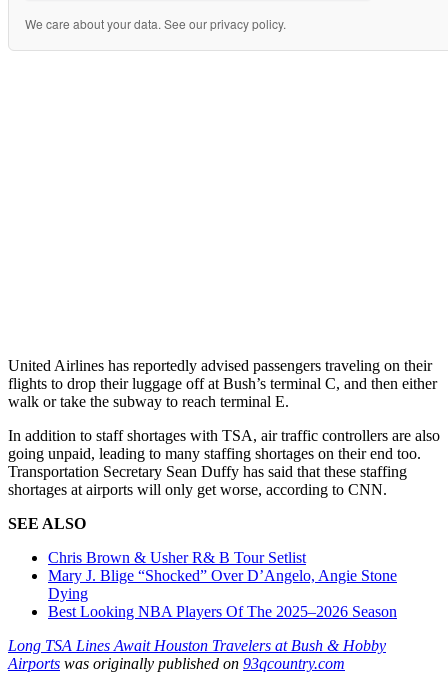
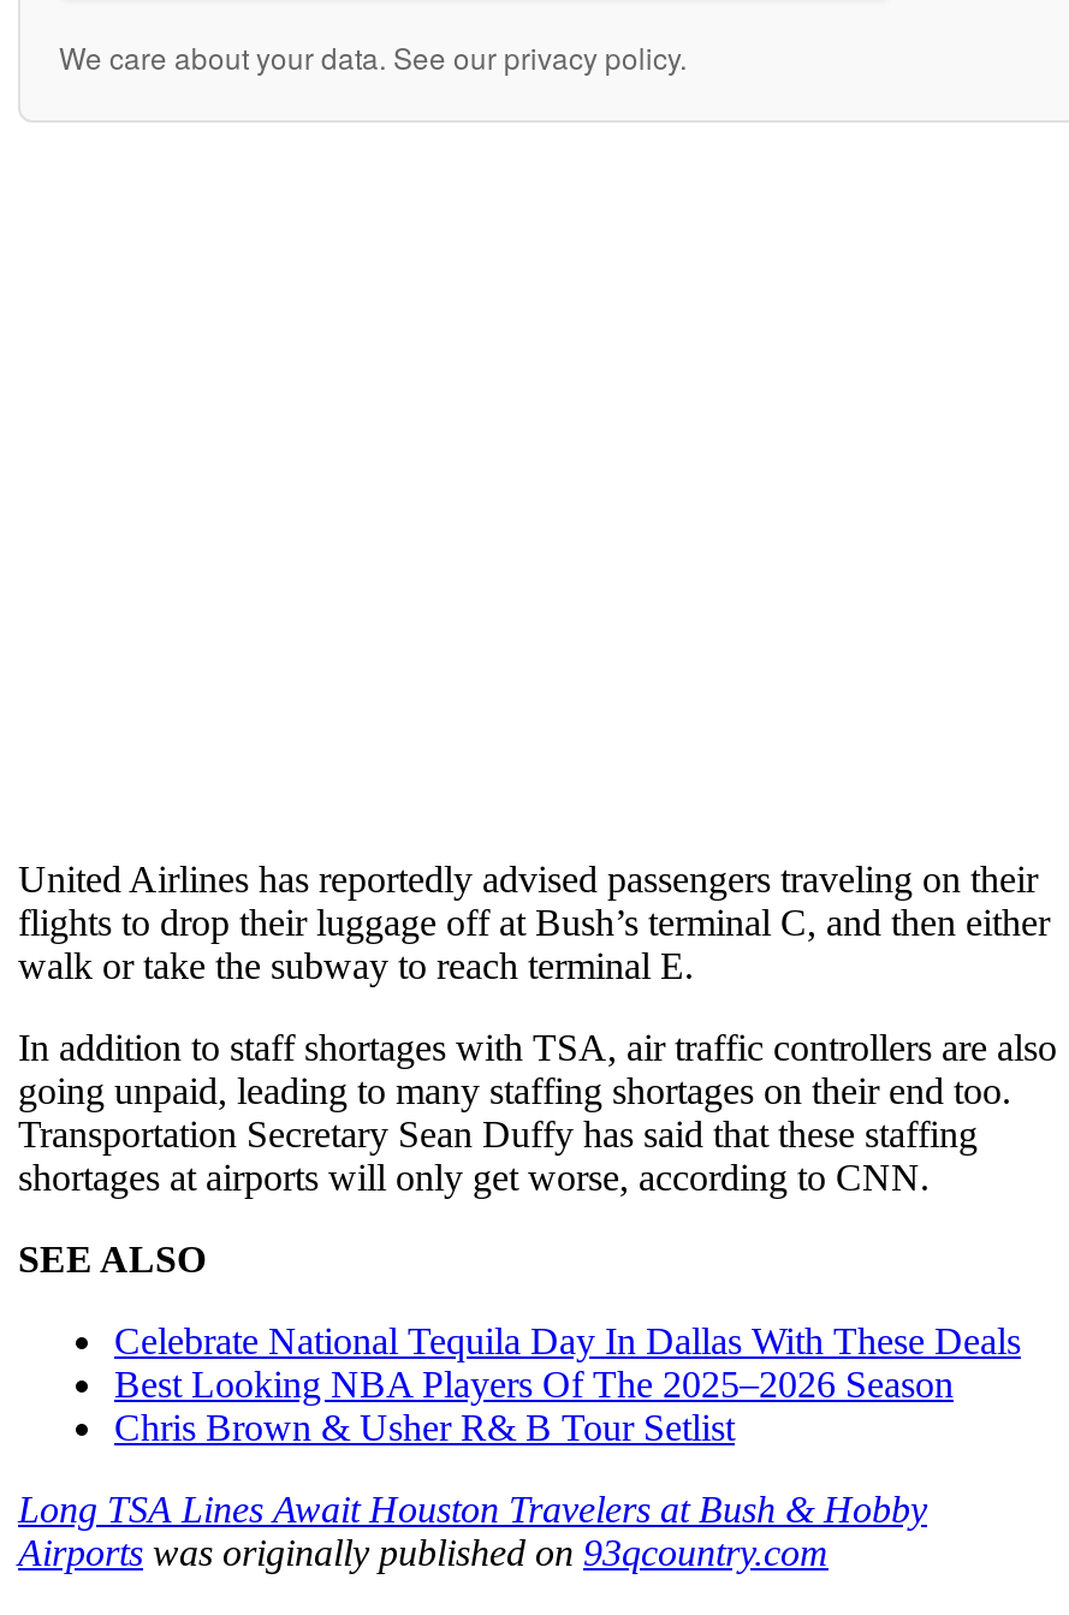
none -> [114,1321,1021,1362] Celebrate National Tequila Day In Dallas With These Deals
moved [48,549,306,566] -> [114,1407,735,1448]: Chris Brown & Usher R& B Tour Setlist
[48,567,397,602] Mary J. Blige “Shocked” Over D’Angelo, Angie Stone | Dying -> none
moved [48,603,397,620] -> [114,1364,954,1405]: Best Looking NBA Players Of The 2025–2026 Season

